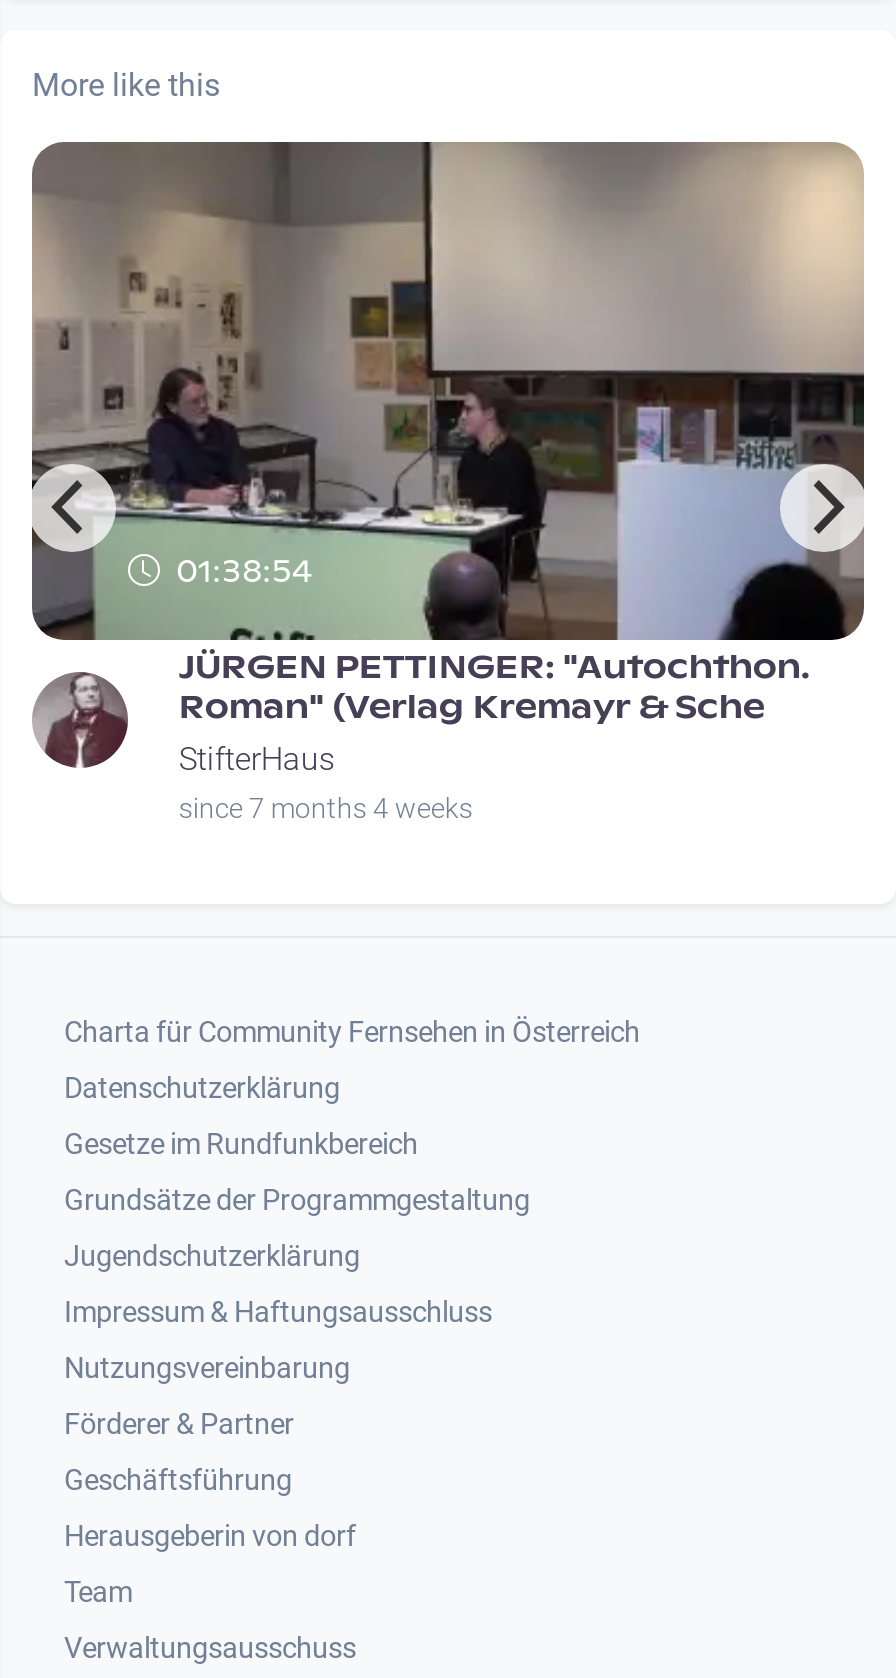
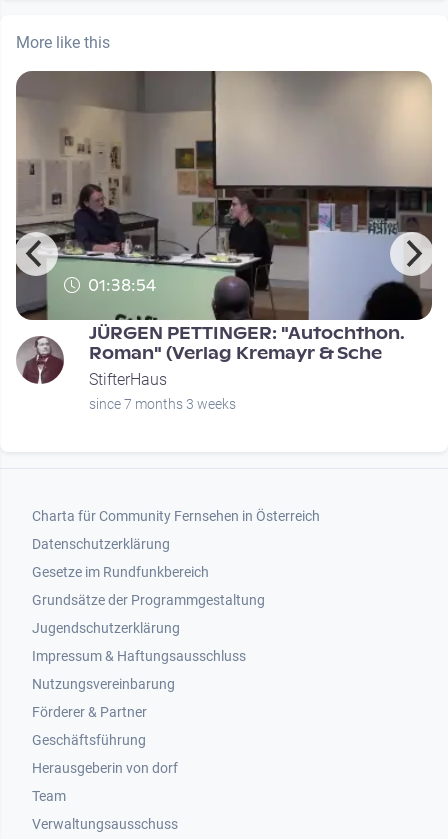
[179,793,473,825] since 7 months 4 weeks -> [89,396,236,412] since 7 months 3 weeks

